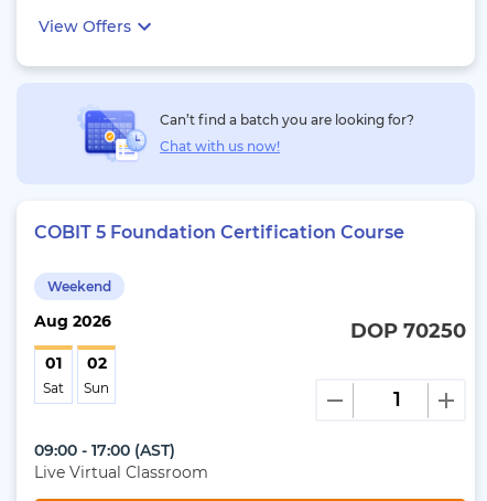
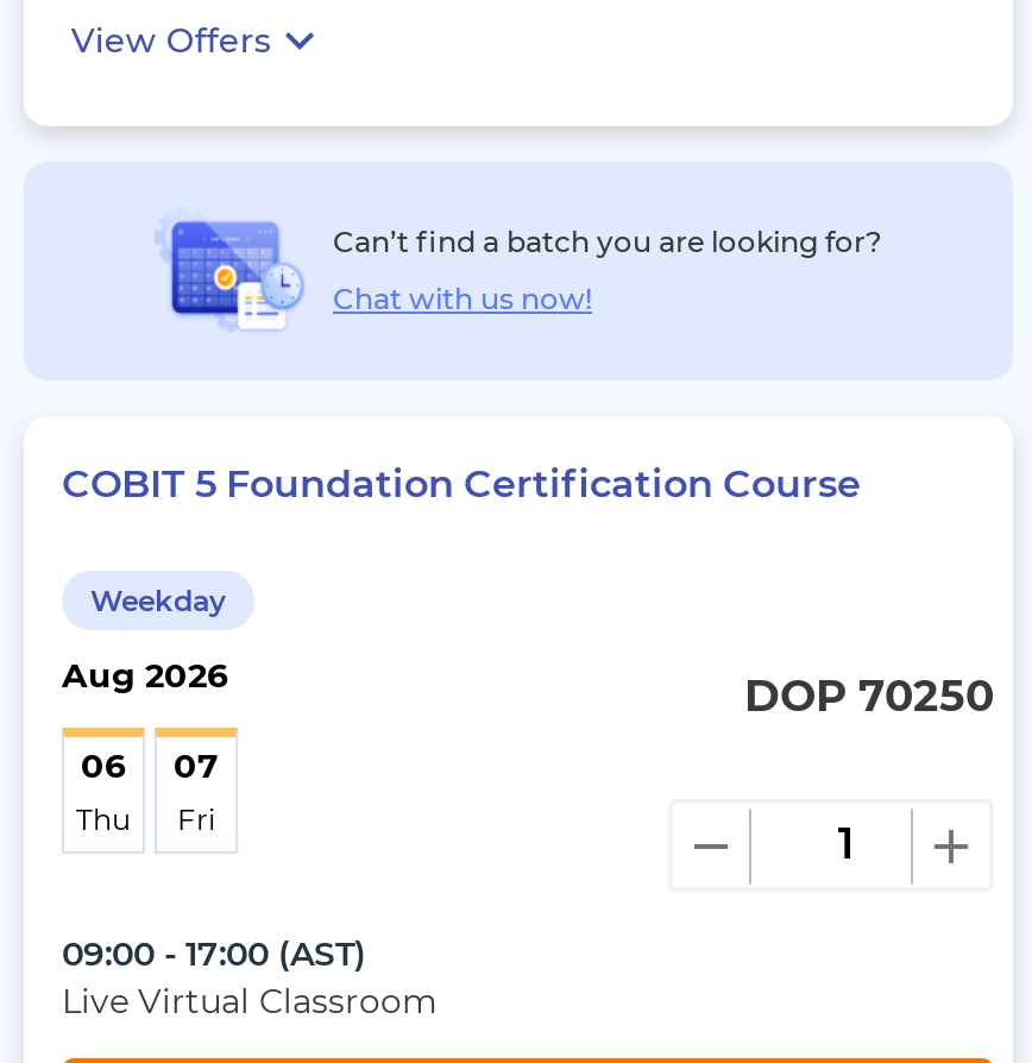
[47,278,111,295] Weekend -> [90,583,226,618] Weekday
[43,353,64,396] 01 | Sat -> [76,744,131,837] 06 | Thu
[84,353,109,396] 02 | Sun -> [174,744,219,837] 07 | Fri

